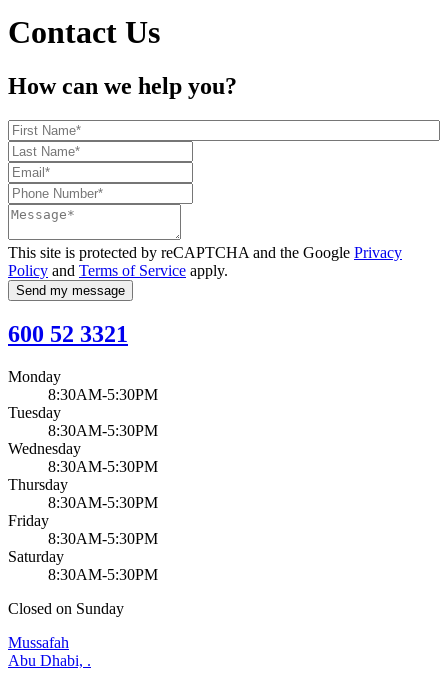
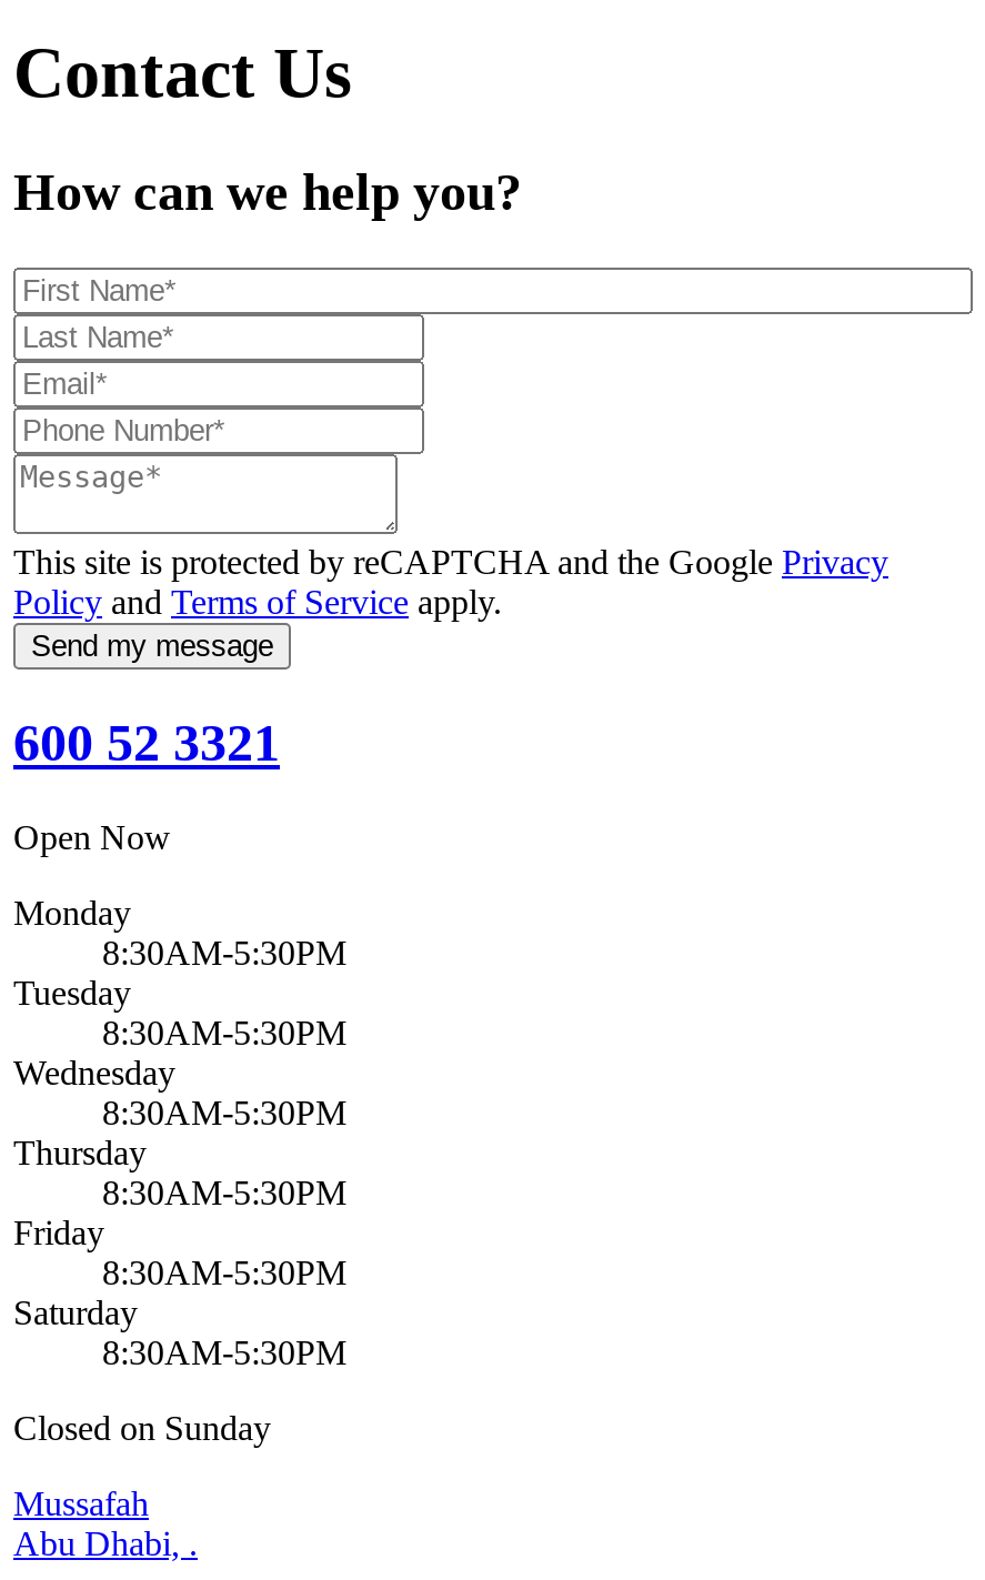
none -> [13,817,171,855] Open Now

